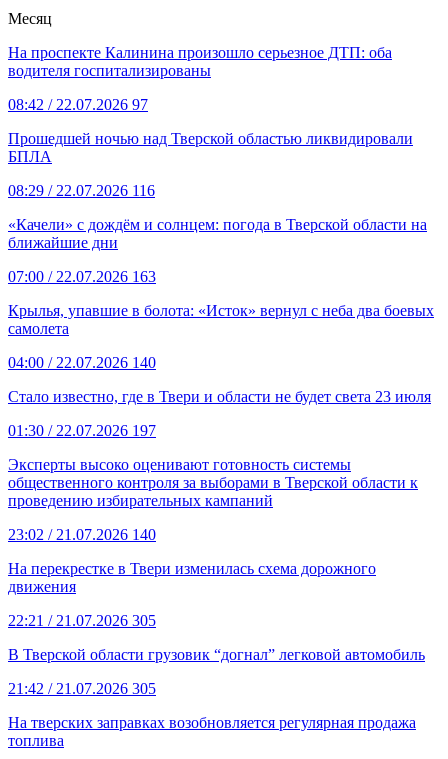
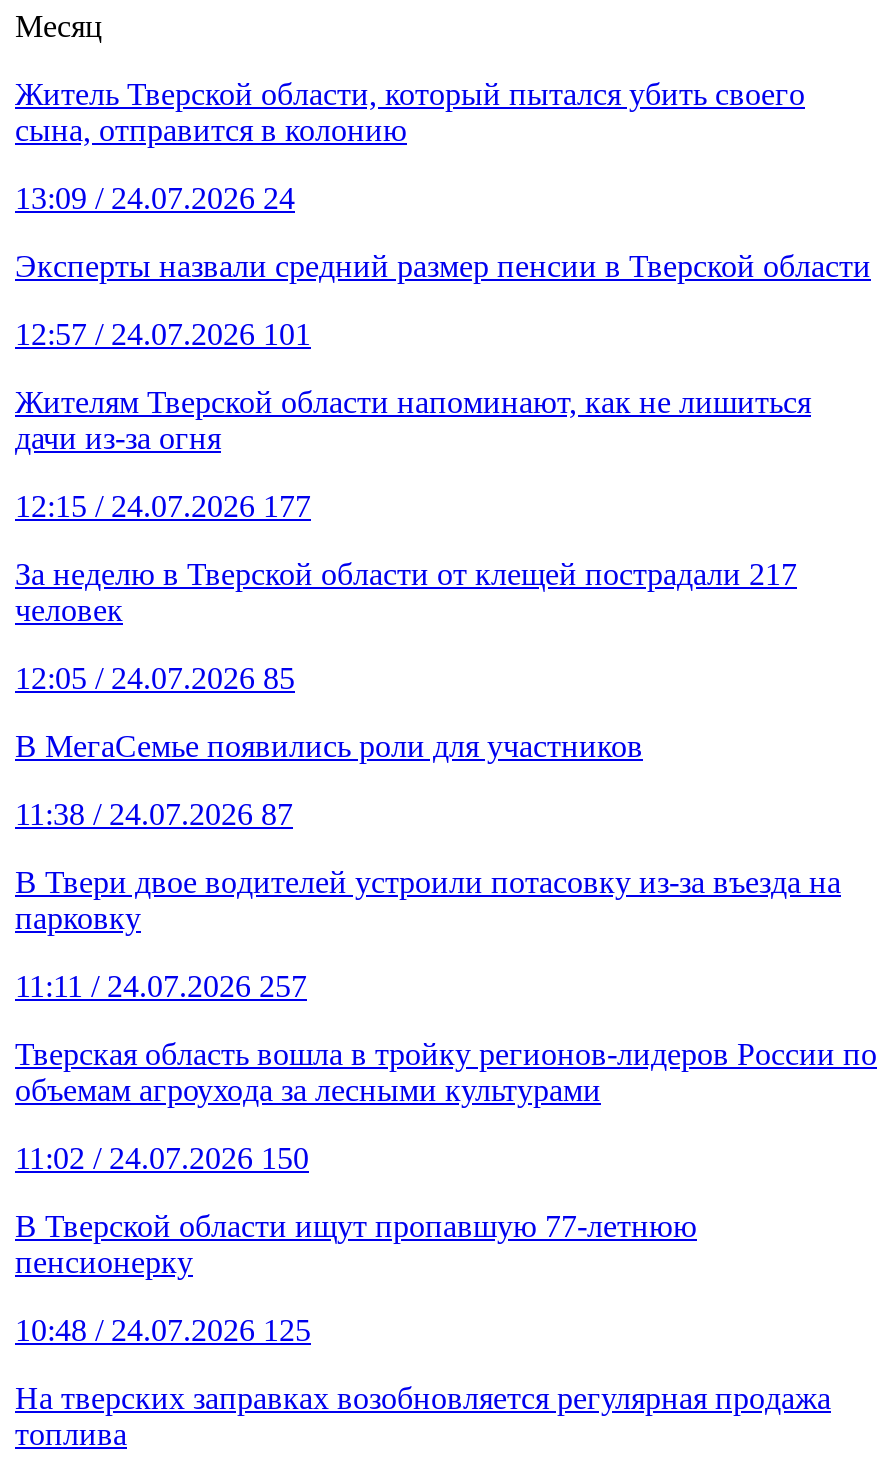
[8,44,392,79] На проспекте Калинина произошло серьезное ДТП: оба | водителя госпитализированы -> [15,77,805,147] Житель Тверской области, который пытался убить своего | сына, отправится в колонию
[8,96,148,113] 08:42 / 22.07.2026 97 -> [15,181,295,215] 13:09 / 24.07.2026 24
[8,130,413,165] Прошедшей ночью над Тверской областью ликвидировали | БПЛА -> [15,249,871,283] Эксперты назвали средний размер пенсии в Тверской области
[8,182,155,199] 08:29 / 22.07.2026 116 -> [15,317,311,351] 12:57 / 24.07.2026 101
[8,216,427,251] «Качели» с дождём и солнцем: погода в Тверской области на | ближайшие дни -> [15,385,811,455] Жителям Тверской области напоминают, как не лишиться | дачи из-за огня
[8,268,156,285] 07:00 / 22.07.2026 163 -> [15,489,311,523] 12:15 / 24.07.2026 177
[8,302,434,337] Крылья, упавшие в болота: «Исток» вернул с неба два боевых | самолета -> [15,557,797,627] За неделю в Тверской области от клещей пострадали 217 | человек
[8,354,156,371] 04:00 / 22.07.2026 140 -> [15,661,295,695] 12:05 / 24.07.2026 85
[8,388,431,405] Стало известно, где в Твери и области не будет света 23 июля -> [15,729,643,763] В МегаСемье появились роли для участников
[8,422,156,439] 01:30 / 22.07.2026 197 -> [15,797,293,831] 11:38 / 24.07.2026 87
[8,456,418,509] Эксперты высоко оценивают готовность системы | общественного контроля за выборами в Тверской области к | проведению избирательных кампаний -> [15,865,841,935] В Твери двое водителей устроили потасовку из-за въезда на | парковку
[8,526,156,543] 23:02 / 21.07.2026 140 -> [15,969,307,1003] 11:11 / 24.07.2026 257
[8,560,376,595] На перекрестке в Твери изменилась схема дорожного | движения -> [15,1037,877,1107] Тверская область вошла в тройку регионов-лидеров России по | объемам агроухода за лесными культурами
[8,612,156,629] 22:21 / 21.07.2026 305 -> [15,1141,309,1175] 11:02 / 24.07.2026 150
[8,646,425,663] В Тверской области грузовик “догнал” легковой автомобиль -> [15,1209,697,1279] В Тверской области ищут пропавшую 77-летнюю | пенсионерку
[8,680,156,697] 21:42 / 21.07.2026 305 -> [15,1313,311,1347] 10:48 / 24.07.2026 125

